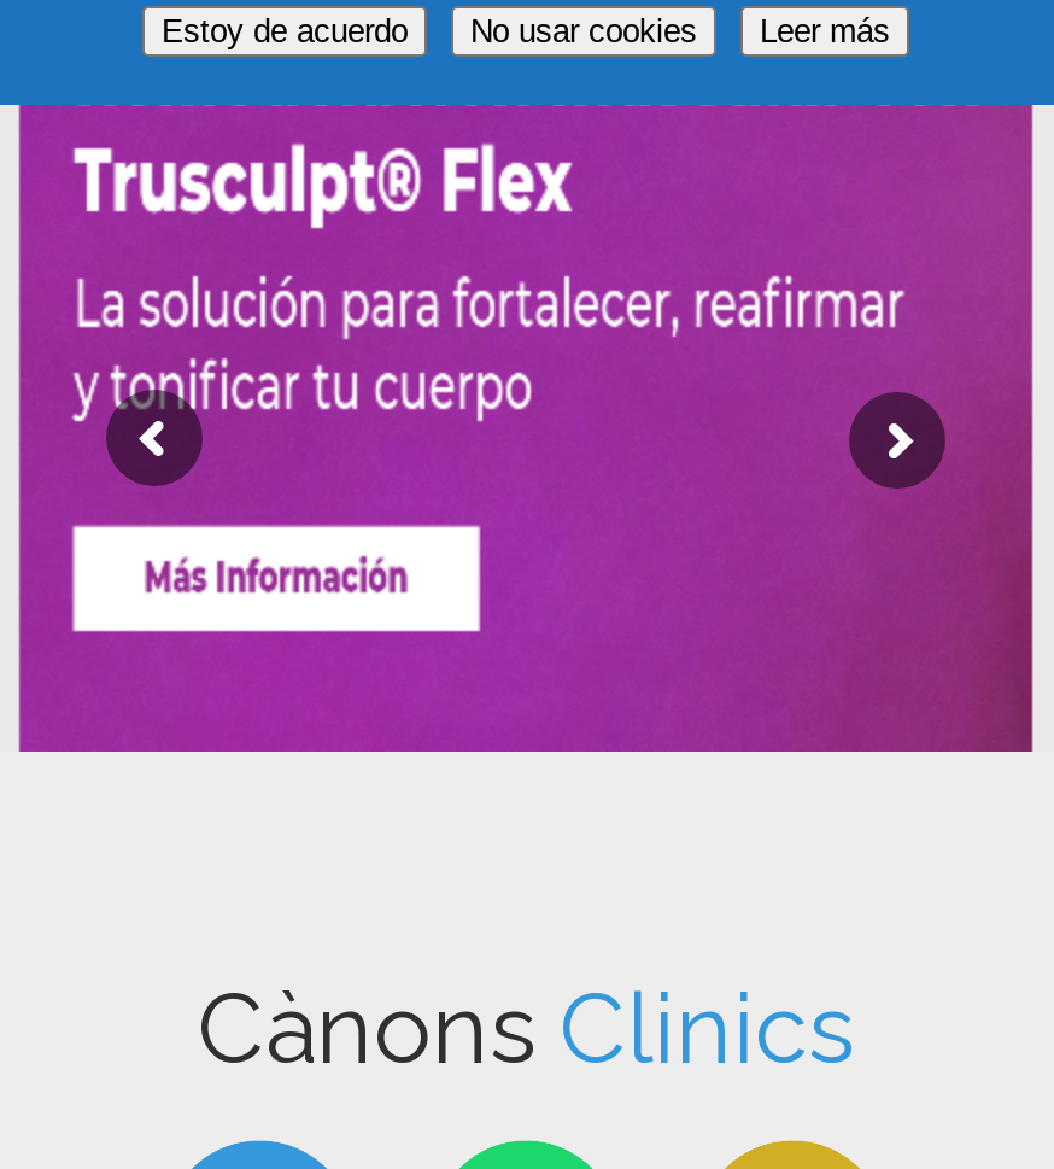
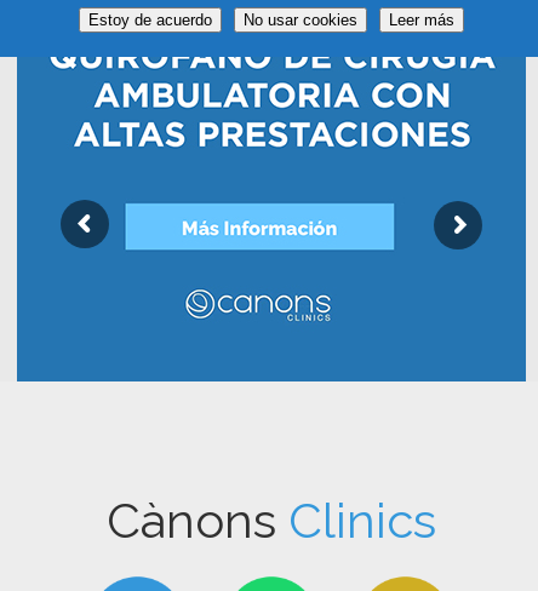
[17,103,1035,754] [image] -> [16,56,527,383] [image]

